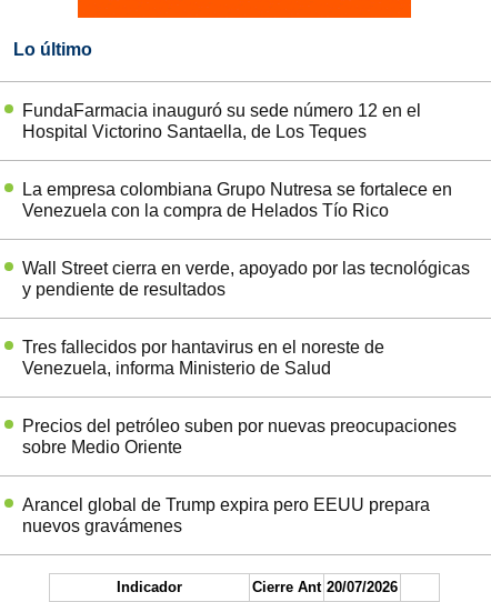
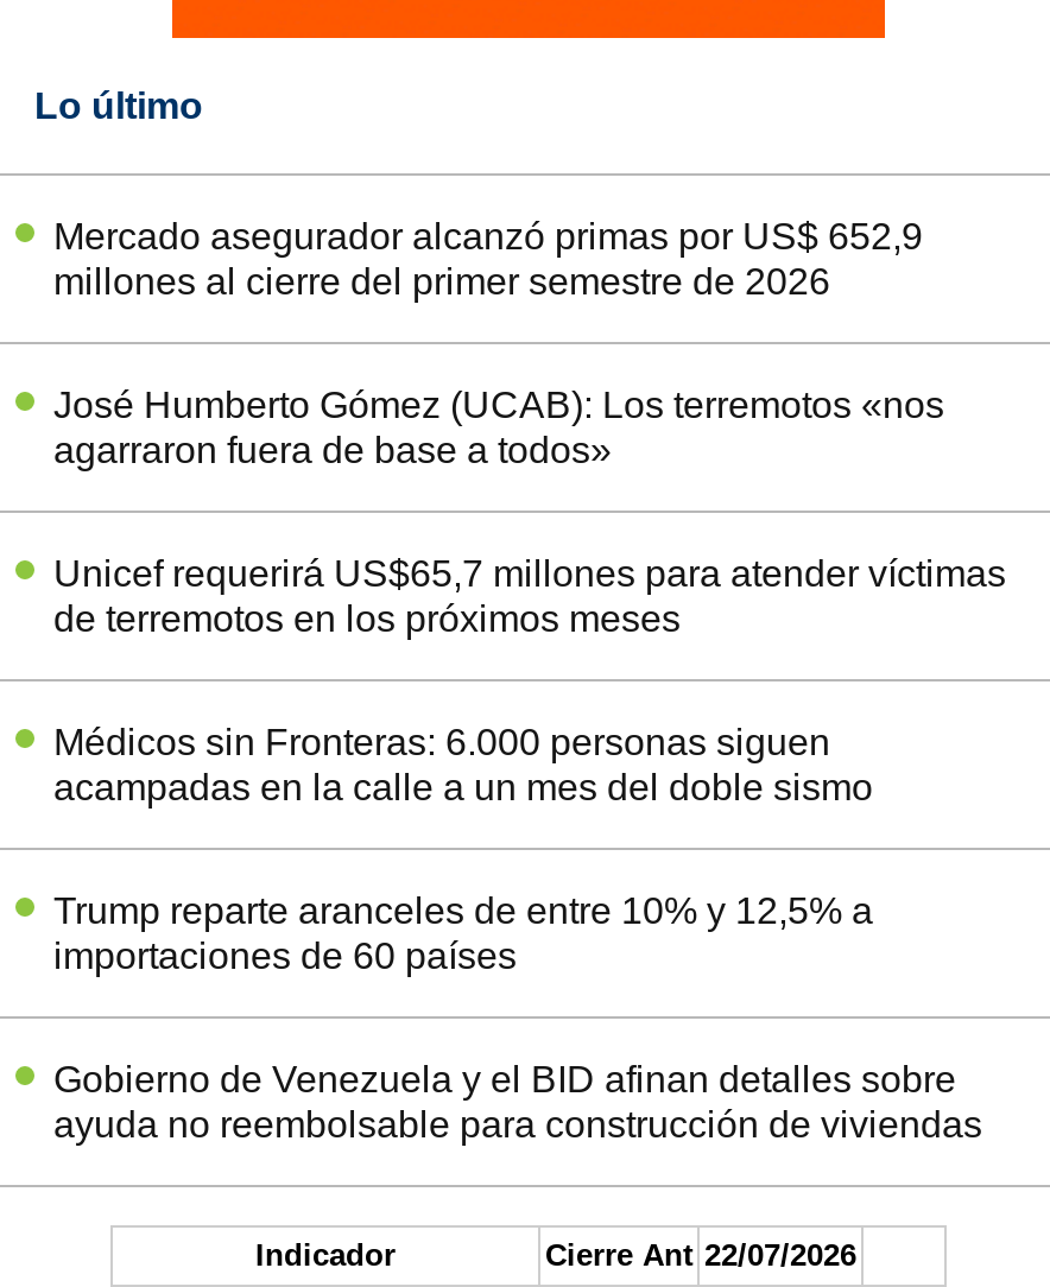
[22,101,421,141] FundaFarmacia inauguró su sede número 12 en el | Hospital Victorino Santaella, de Los Teques -> [53,217,923,302] Mercado asegurador alcanzó primas por US$ 652,9 | millones al cierre del primer semestre de 2026
[22,180,452,220] La empresa colombiana Grupo Nutresa se fortalece en | Venezuela con la compra de Helados Tío Rico -> [53,385,944,471] José Humberto Gómez (UCAB): Los terremotos «nos | agarraron fuera de base a todos»
[22,259,470,299] Wall Street cierra en verde, apoyado por las tecnológicas | y pendiente de resultados -> [53,554,1006,639] Unicef requerirá US$65,7 millones para atender víctimas | de terremotos en los próximos meses
[22,338,384,378] Tres fallecidos por hantavirus en el noreste de | Venezuela, informa Ministerio de Salud -> [53,723,873,808] Médicos sin Fronteras: 6.000 personas siguen | acampadas en la calle a un mes del doble sismo
[22,417,457,457] Precios del petróleo suben por nuevas preocupaciones | sobre Medio Oriente -> [53,891,873,977] Trump reparte aranceles de entre 10% y 12,5% a | importaciones de 60 países
[22,496,430,536] Arancel global de Trump expira pero EEUU prepara | nuevos gravámenes -> [53,1060,982,1145] Gobierno de Venezuela y el BID afinan detalles sobre | ayuda no reembolsable para construcción de viviendas
[252,579,398,596] Cierre Ant 20/07/2026 -> [545,1238,856,1273] Cierre Ant 22/07/2026

